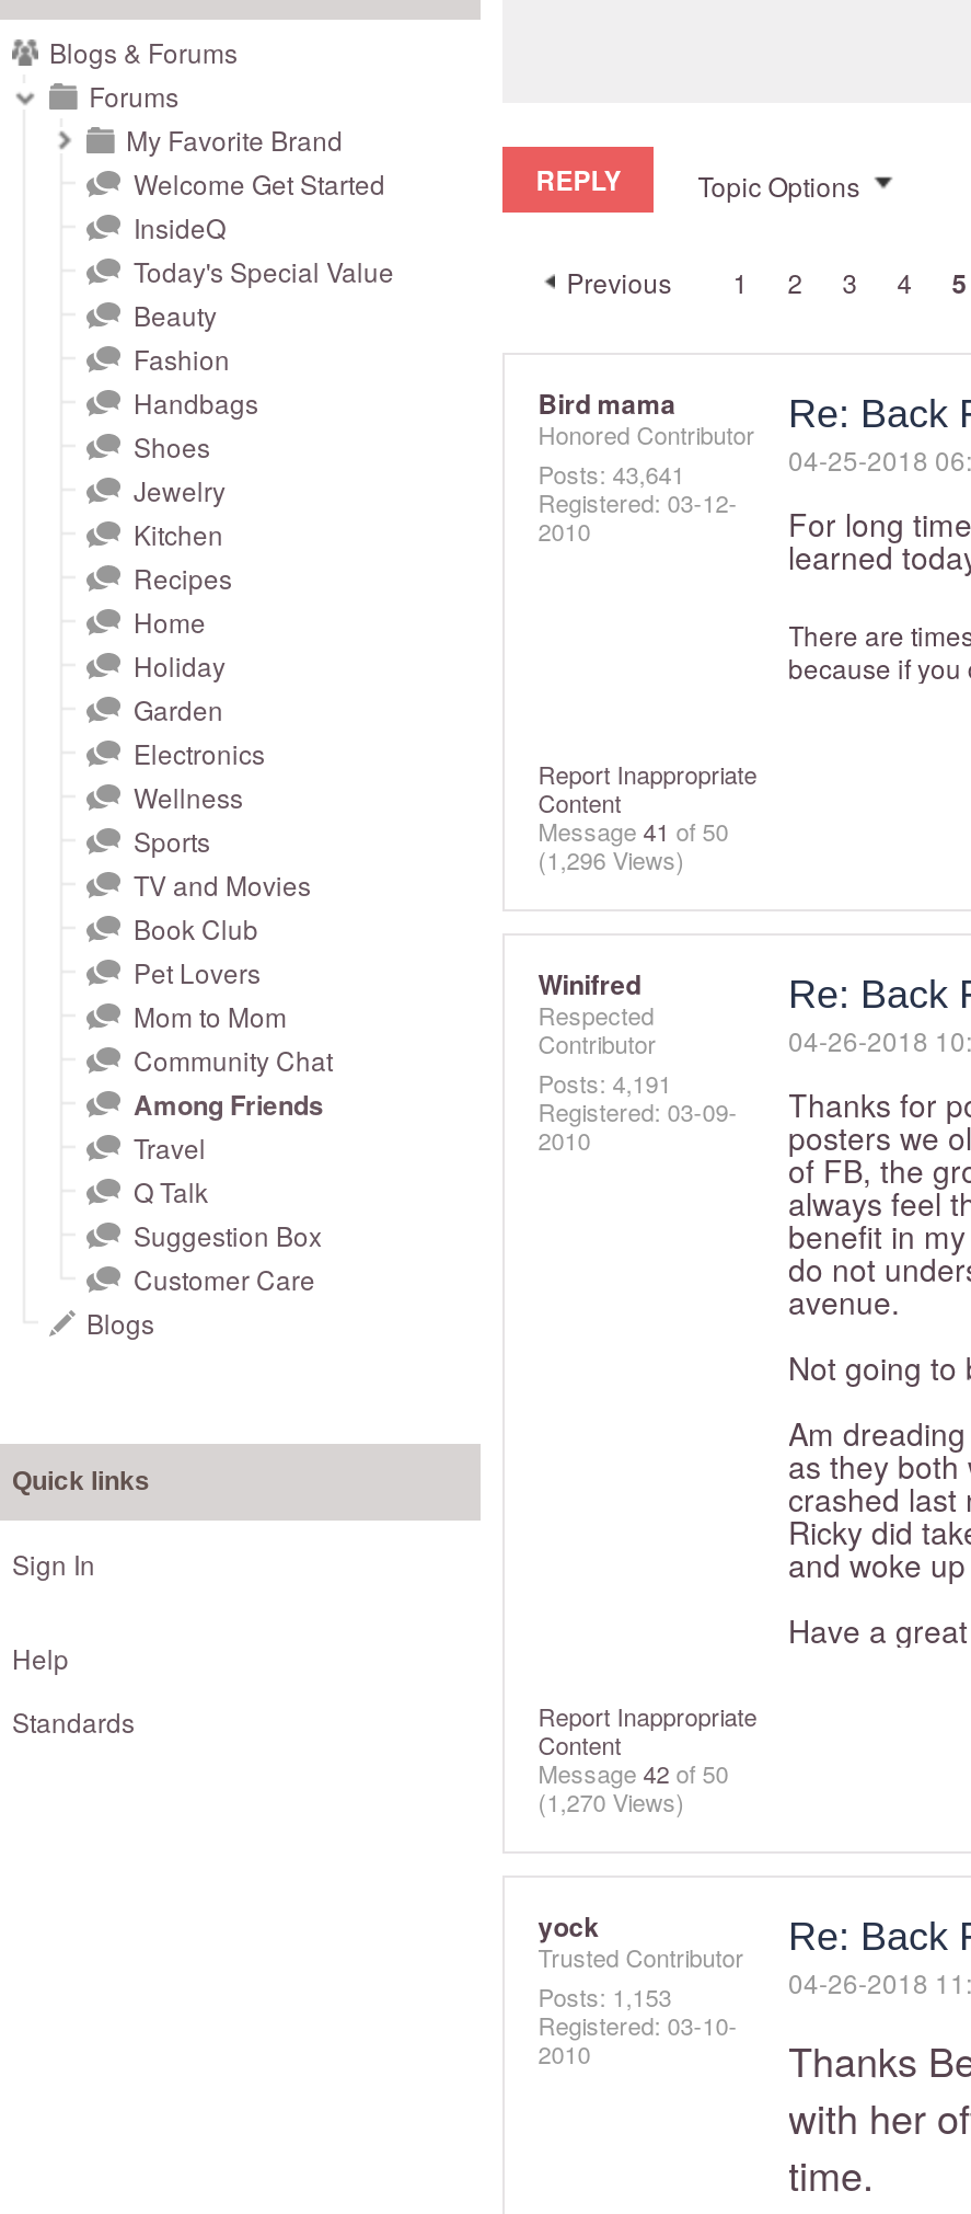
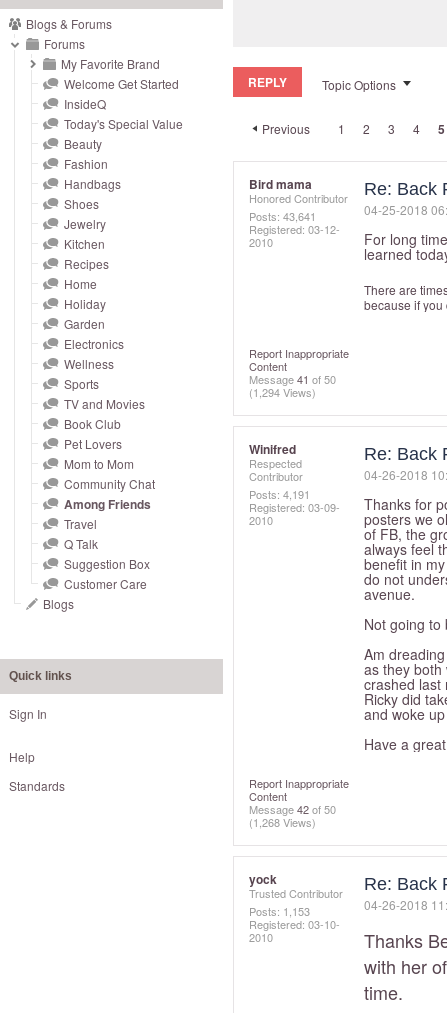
[538,841,685,876] (1,296 Views) -> [249,384,316,400] (1,294 Views)
[538,1783,685,1819] (1,270 Views) -> [249,814,316,830] (1,268 Views)

